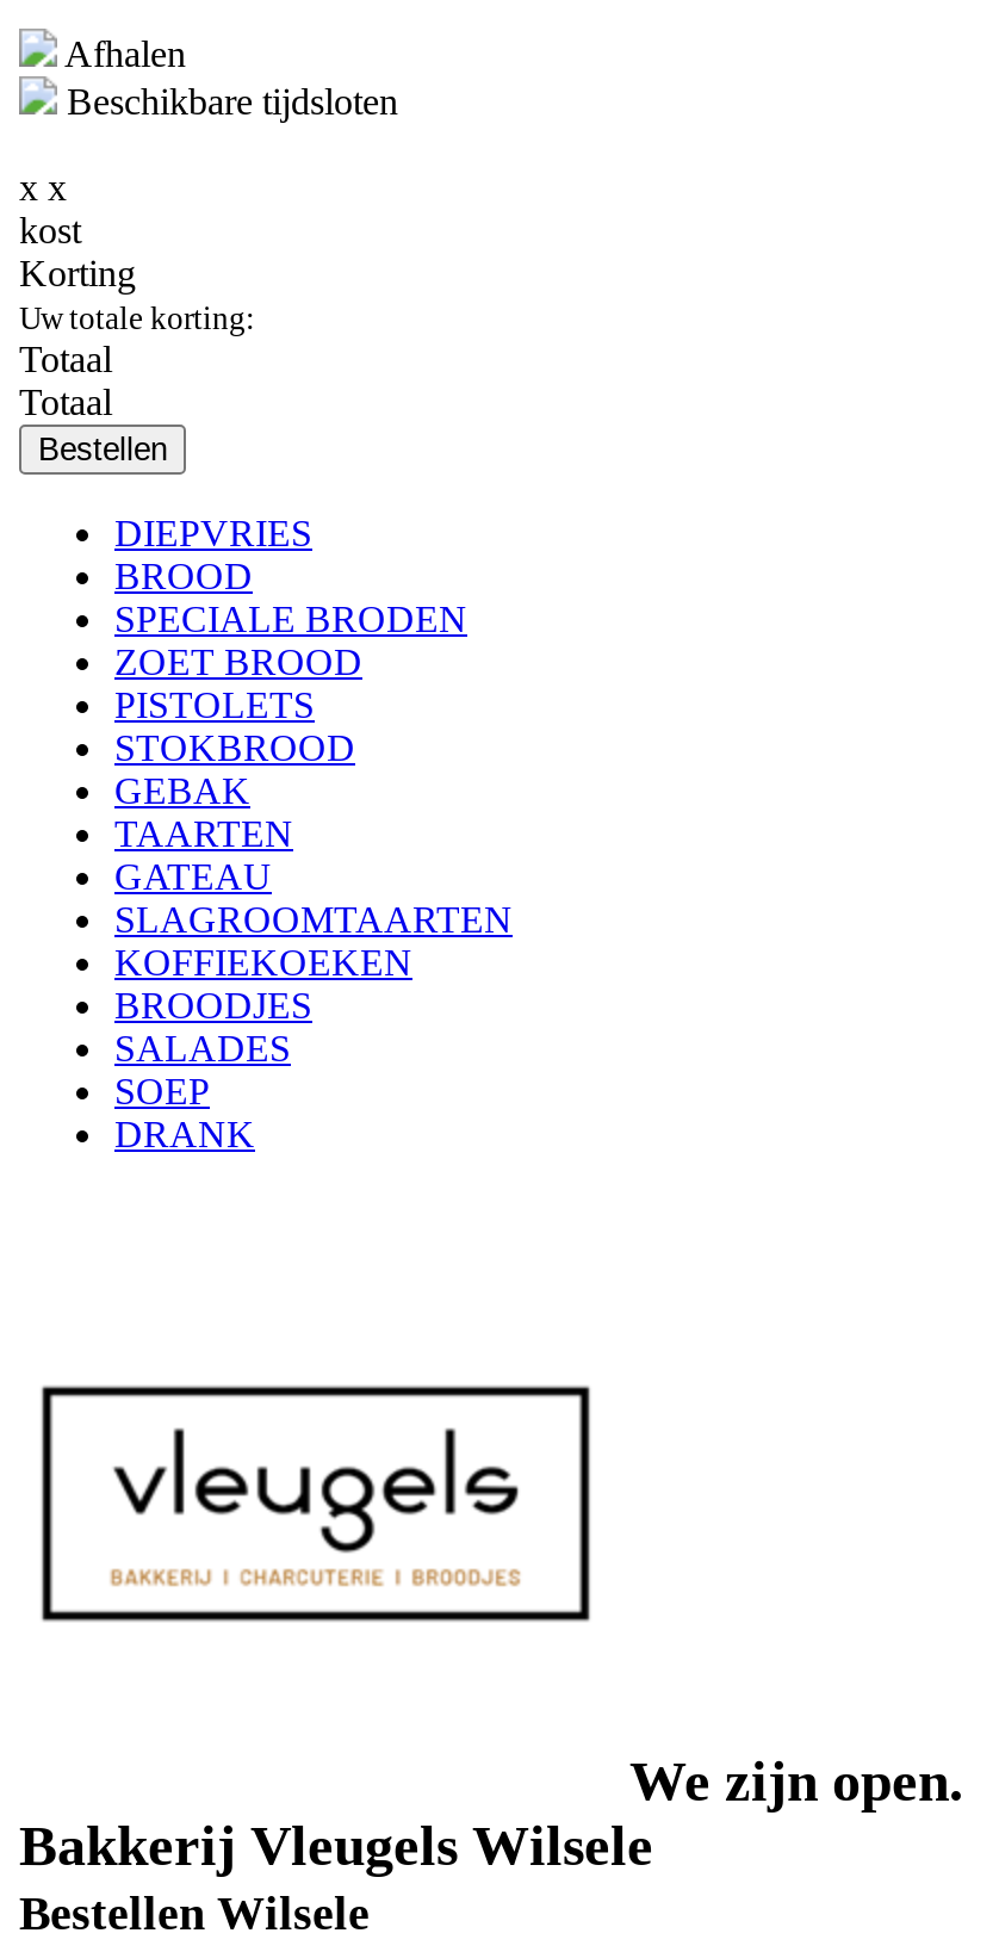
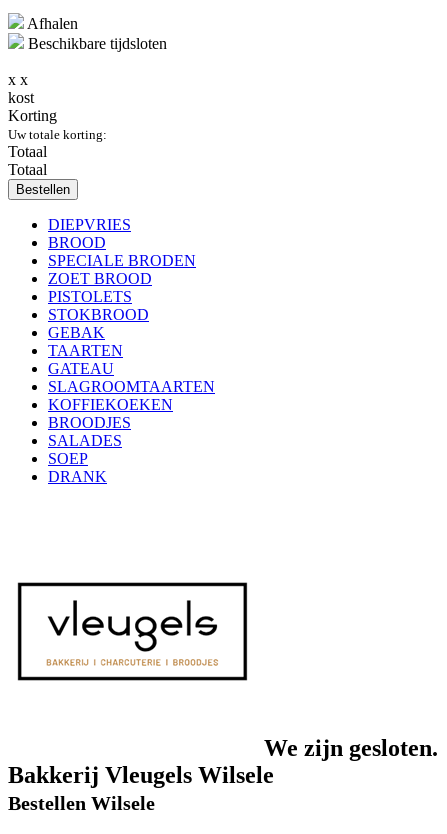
[629,1750,963,1812] We zijn open. -> [264,735,438,761] We zijn gesloten.

